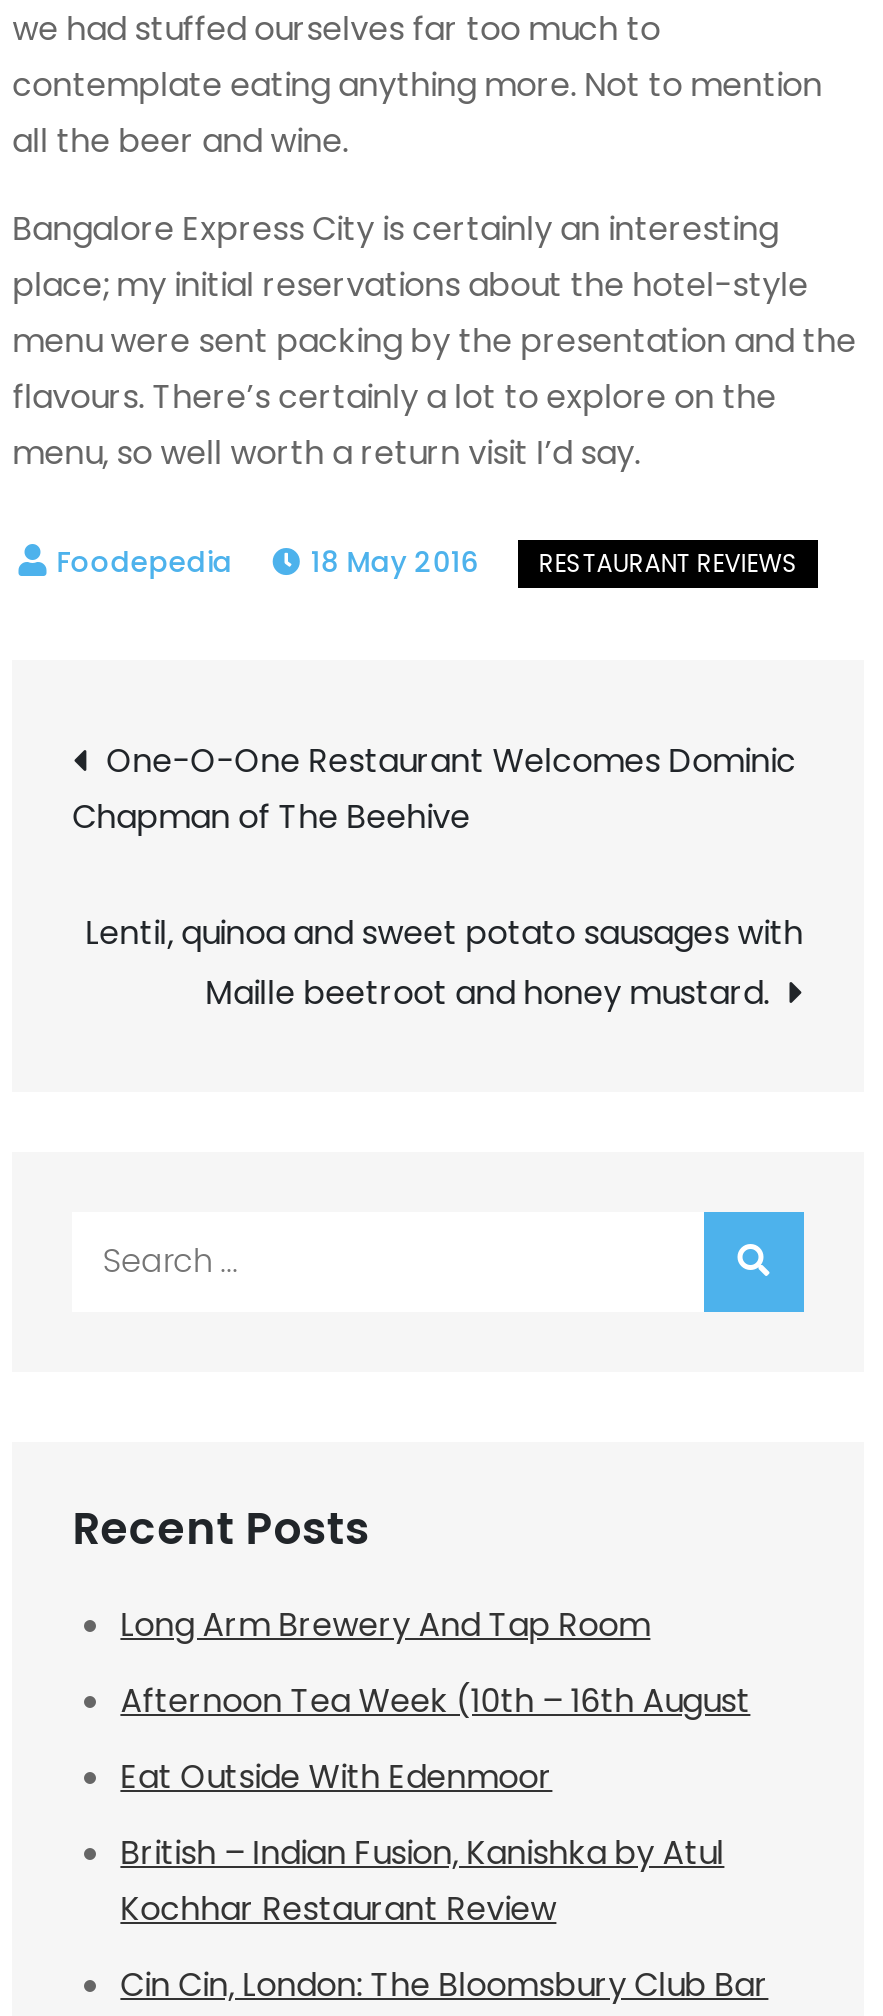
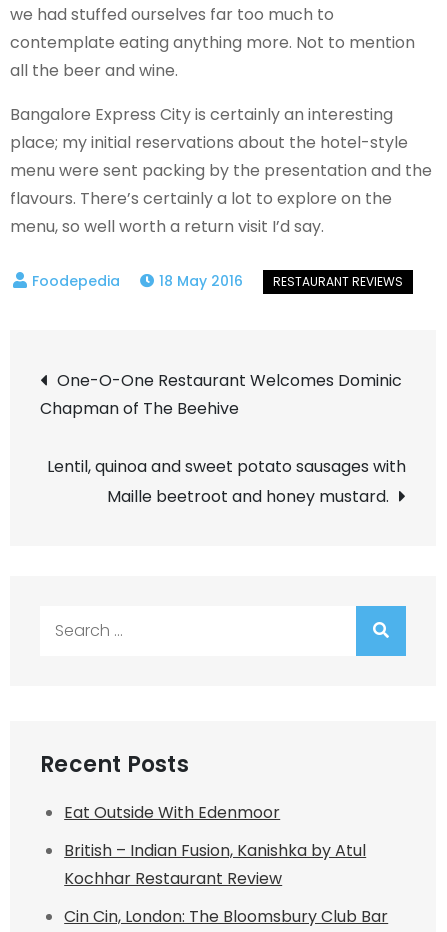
[120,1601,750,1723] Long Arm Brewery And Tap Room | Afternoon Tea Week (10th – 16th August -> none

